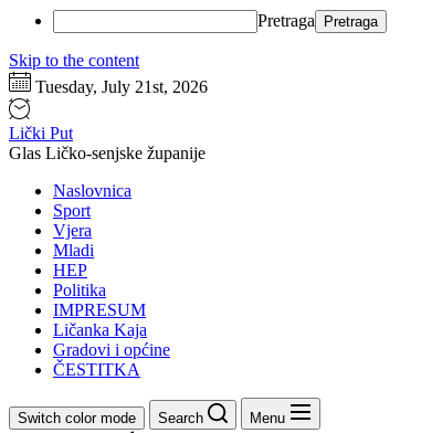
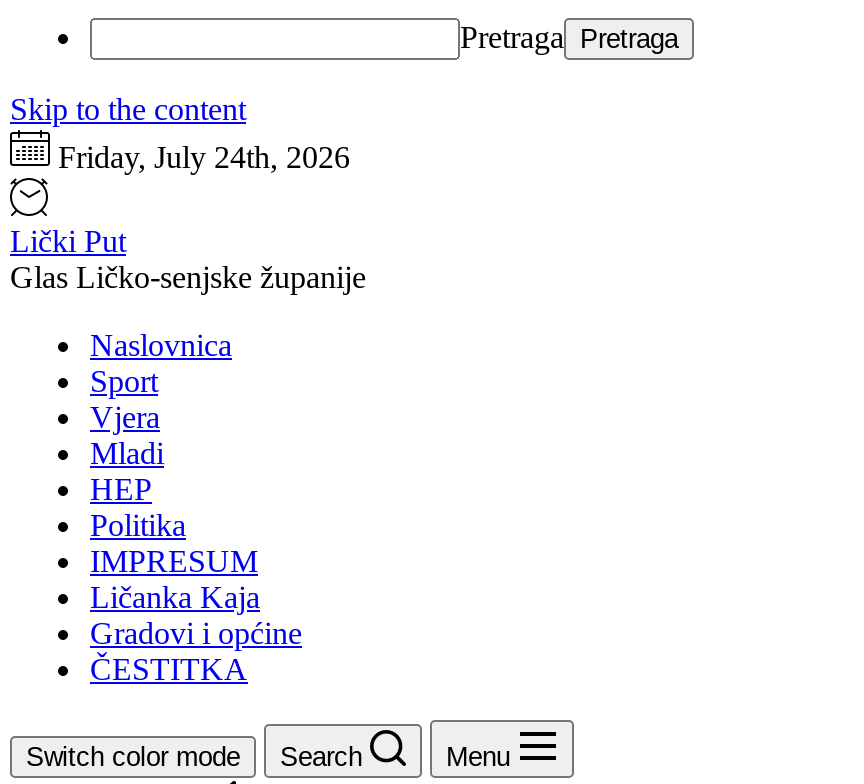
[35,77,208,96] Tuesday, July 21st, 2026 -> [58,140,350,174] Friday, July 24th, 2026

